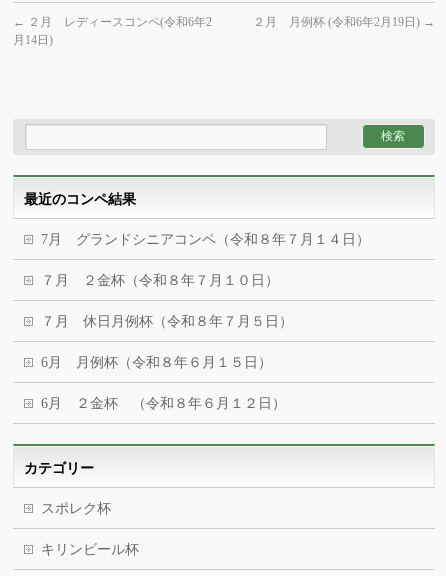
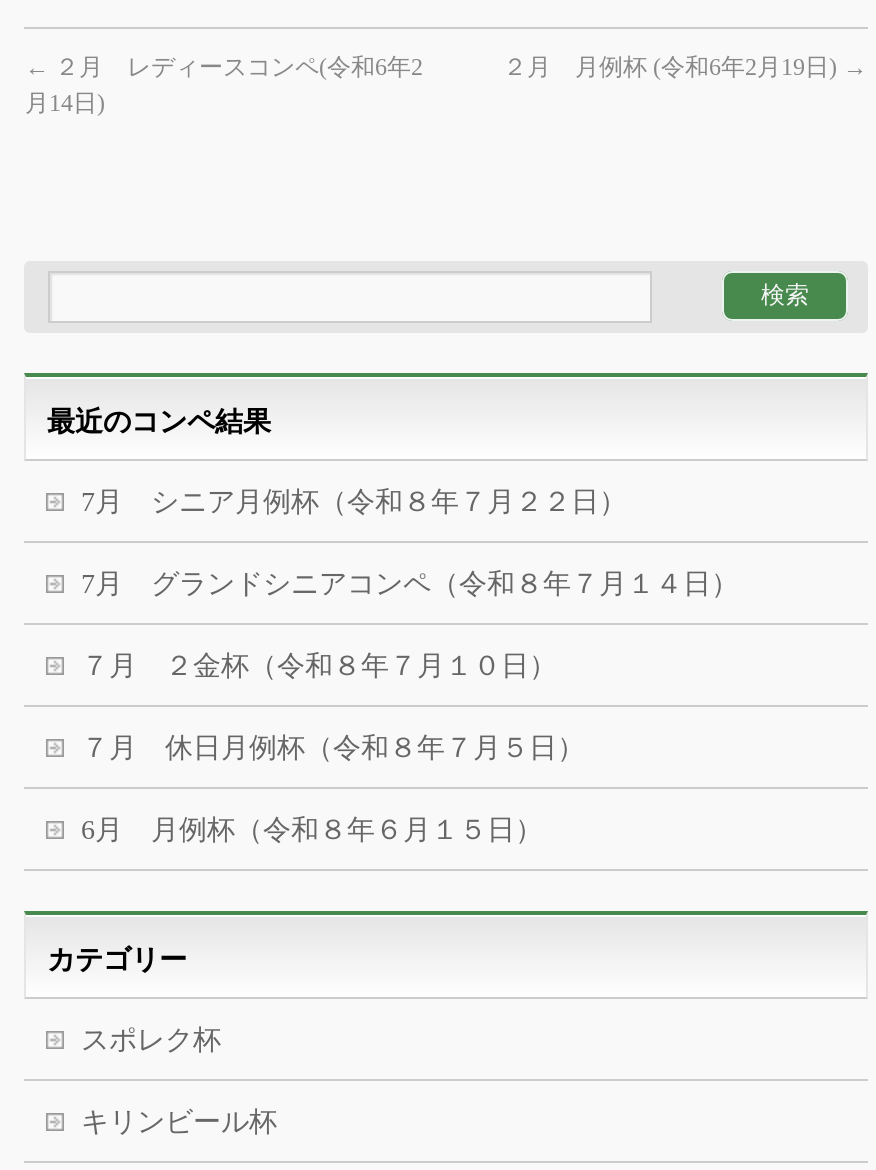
none -> [81,486,627,516] 7月 シニア月例杯（令和８年７月２２日）
moved [41,232,370,370] -> [81,568,739,844]: 7月 グランドシニアコンペ（令和８年７月１４日） | ７月 ２金杯（令和８年７月１０日） | ７月 休日月例杯（令和８年７月５日） | 6月 月例杯（令和８年６月１５日）
[41,396,286,411] 6月 ２金杯 （令和８年６月１２日） -> none

